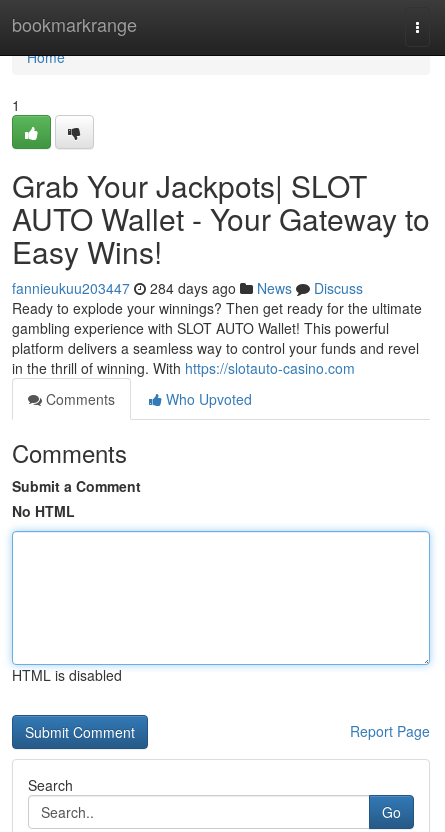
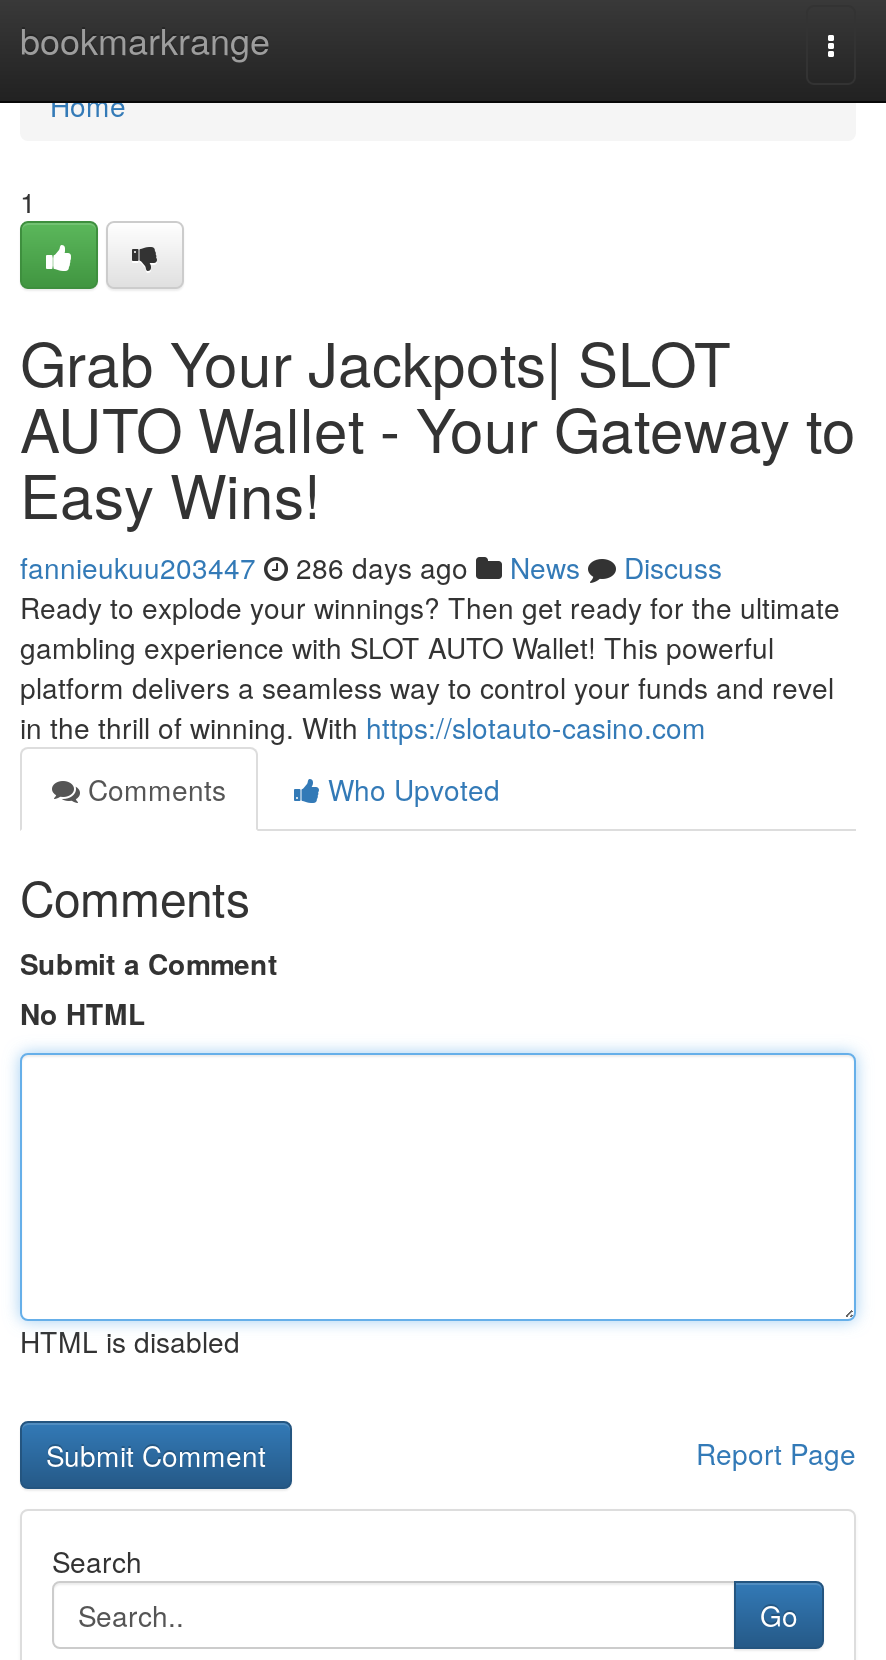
[12,278,363,298] fannieukuu203447 284 days ago News Discuss -> [20,547,722,587] fannieukuu203447 286 days ago News Discuss

